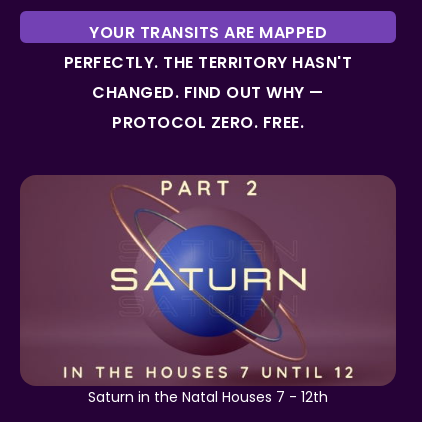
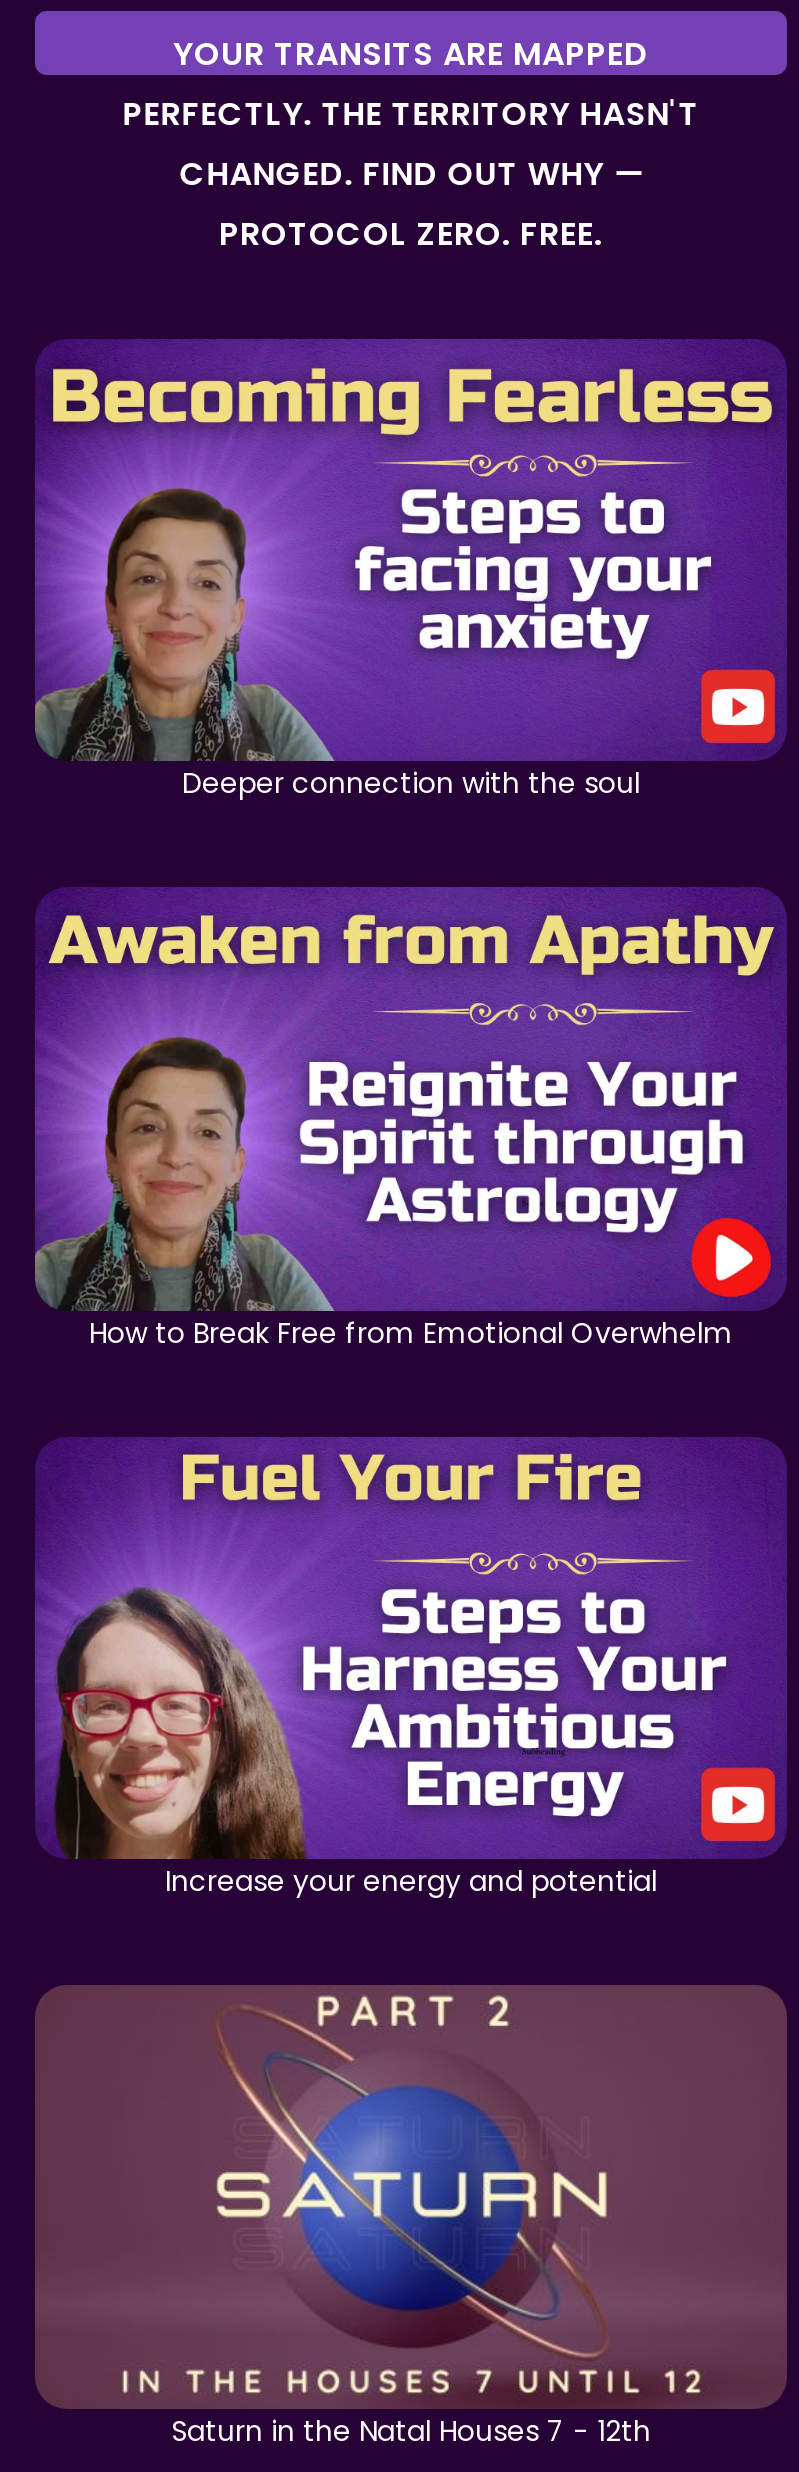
none -> [33,885,787,1352] [image] | How to Break Free from Emotional Overwhelm
none -> [35,339,787,803] [image] | Deeper connection with the soul
none -> [35,1435,787,1901] [image] | Increase your energy and potential

